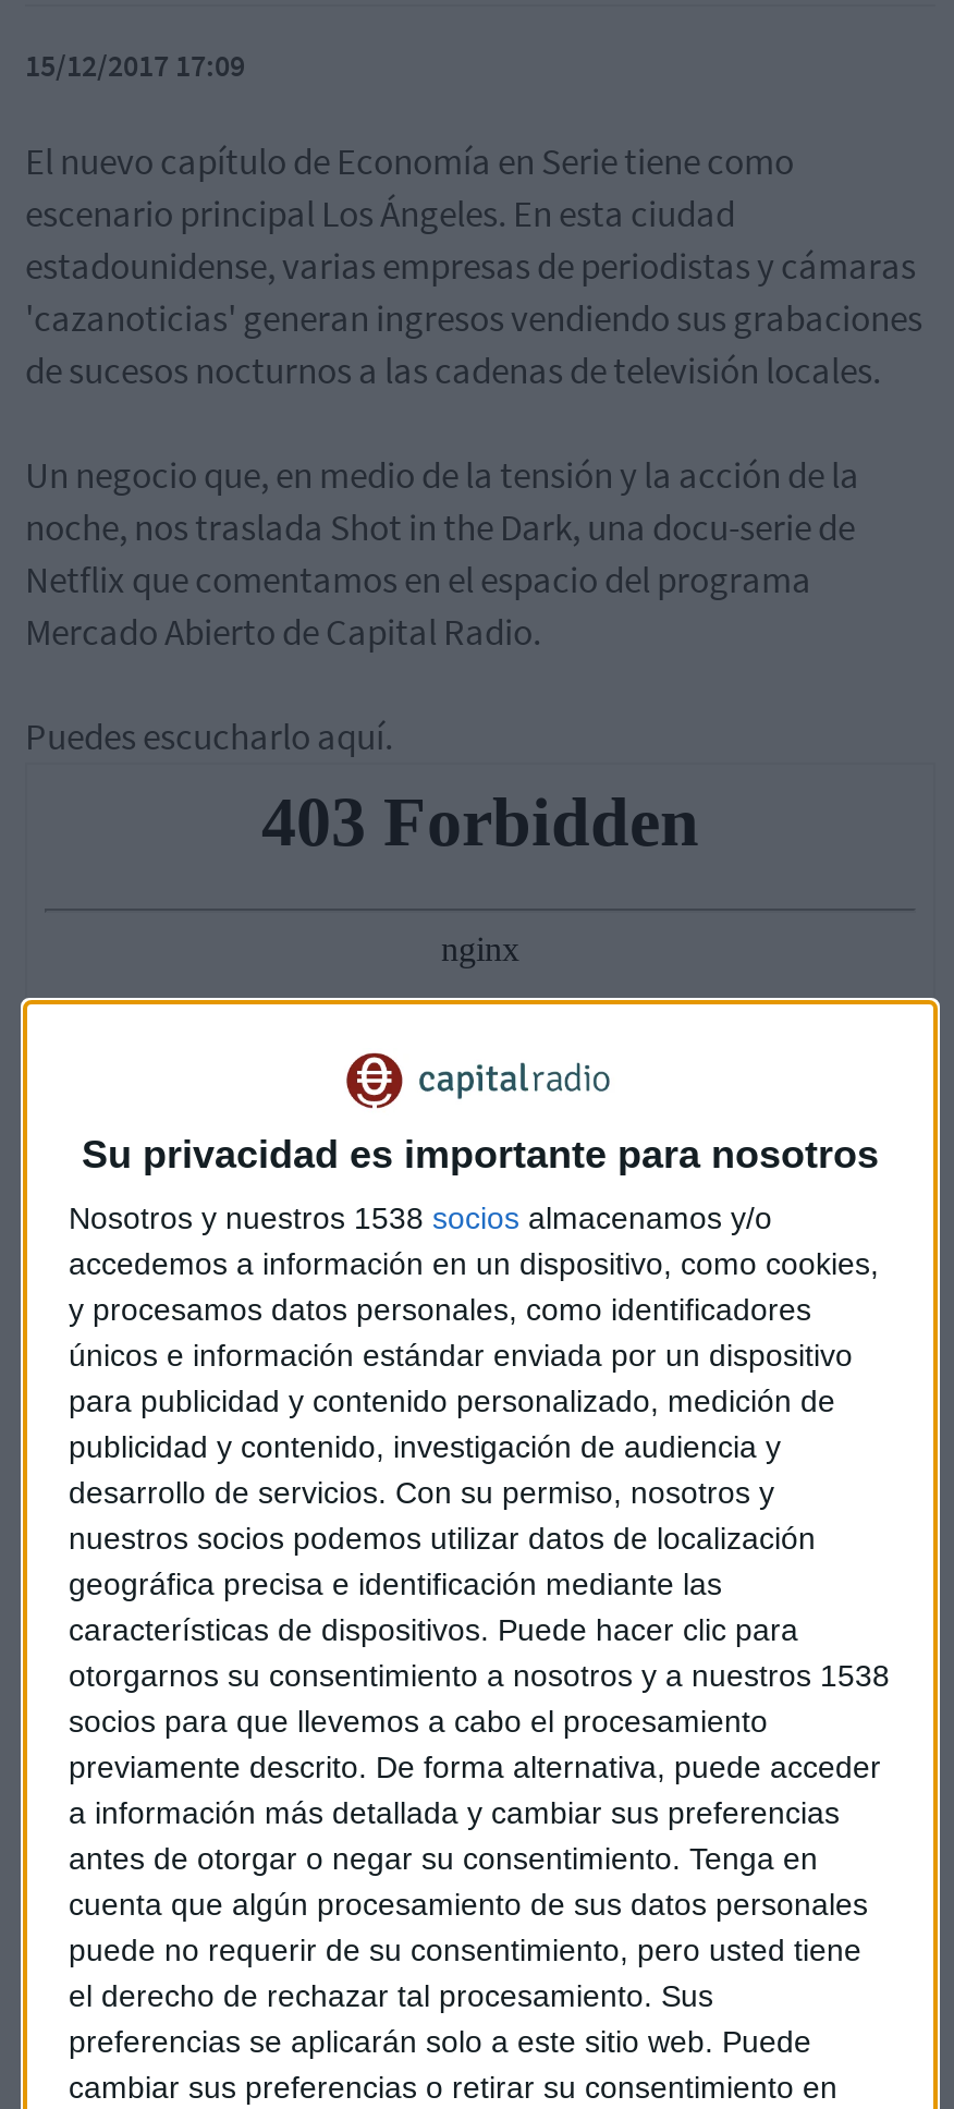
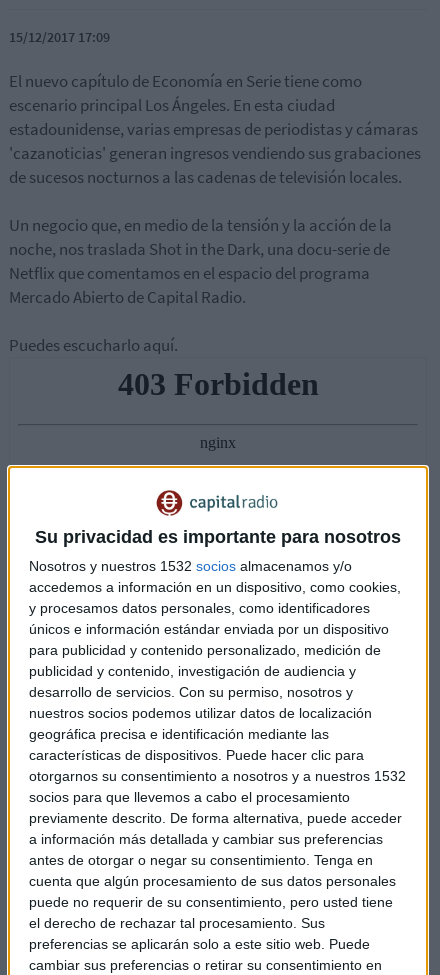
[69,1200,772,1235] Nosotros y nuestros 1538 socios almacenamos y/o -> [29,558,352,574] Nosotros y nuestros 1532 socios almacenamos y/o
[69,1657,890,1692] otorgarnos su consentimiento a nosotros y a nuestros 1538 -> [29,768,406,784] otorgarnos su consentimiento a nosotros y a nuestros 1532

